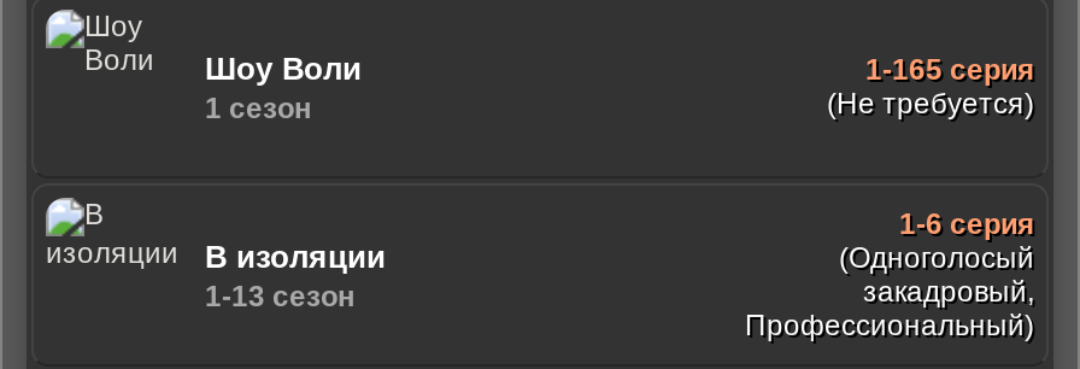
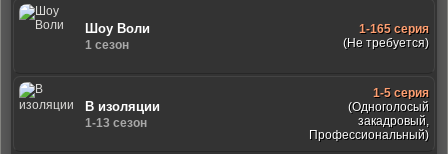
[899,208,1034,241] 1-6 серия -> [373,86,429,100] 1-5 серия

